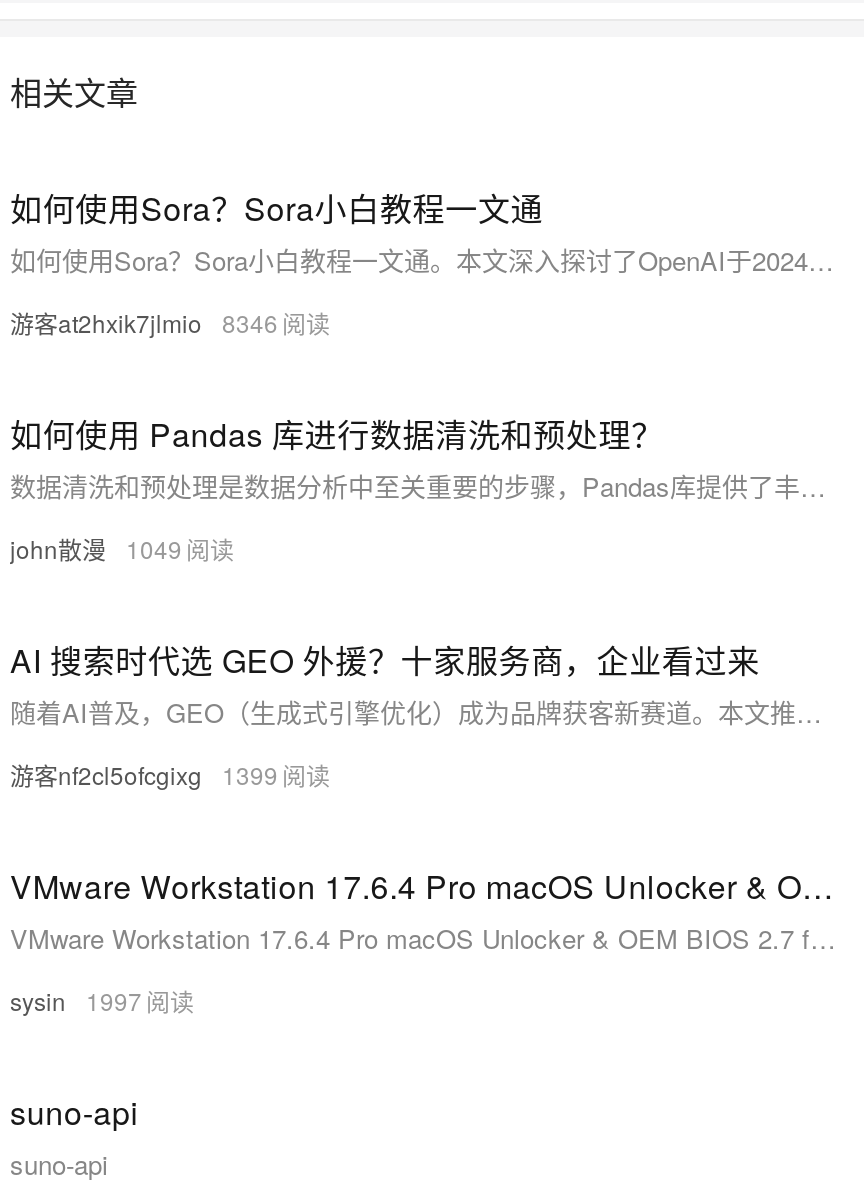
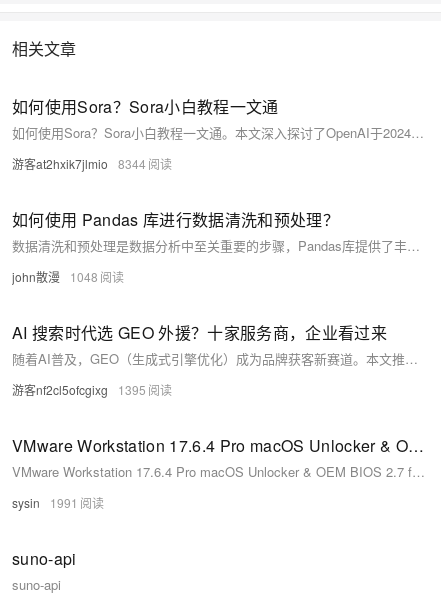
[10,304,278,338] 游客at2hxik7jlmio 8346 -> [12,155,146,172] 游客at2hxik7jlmio 8344
[10,530,182,564] john散漫 1049 -> [12,268,98,285] john散漫 1048
[10,756,278,790] 游客nf2cl5ofcgixg 1399 -> [12,381,146,398] 游客nf2cl5ofcgixg 1395
[10,982,142,1016] sysin 1997 -> [12,494,78,511] sysin 1991

